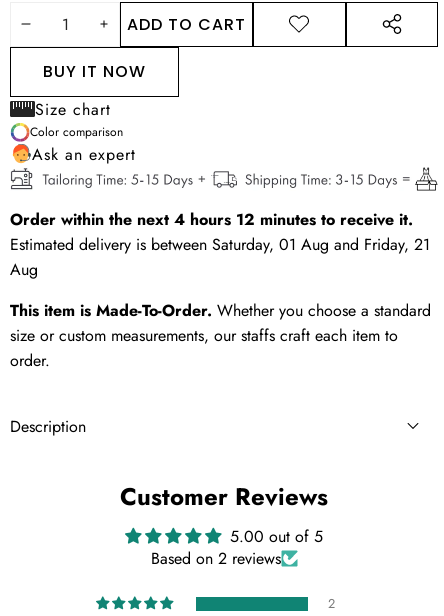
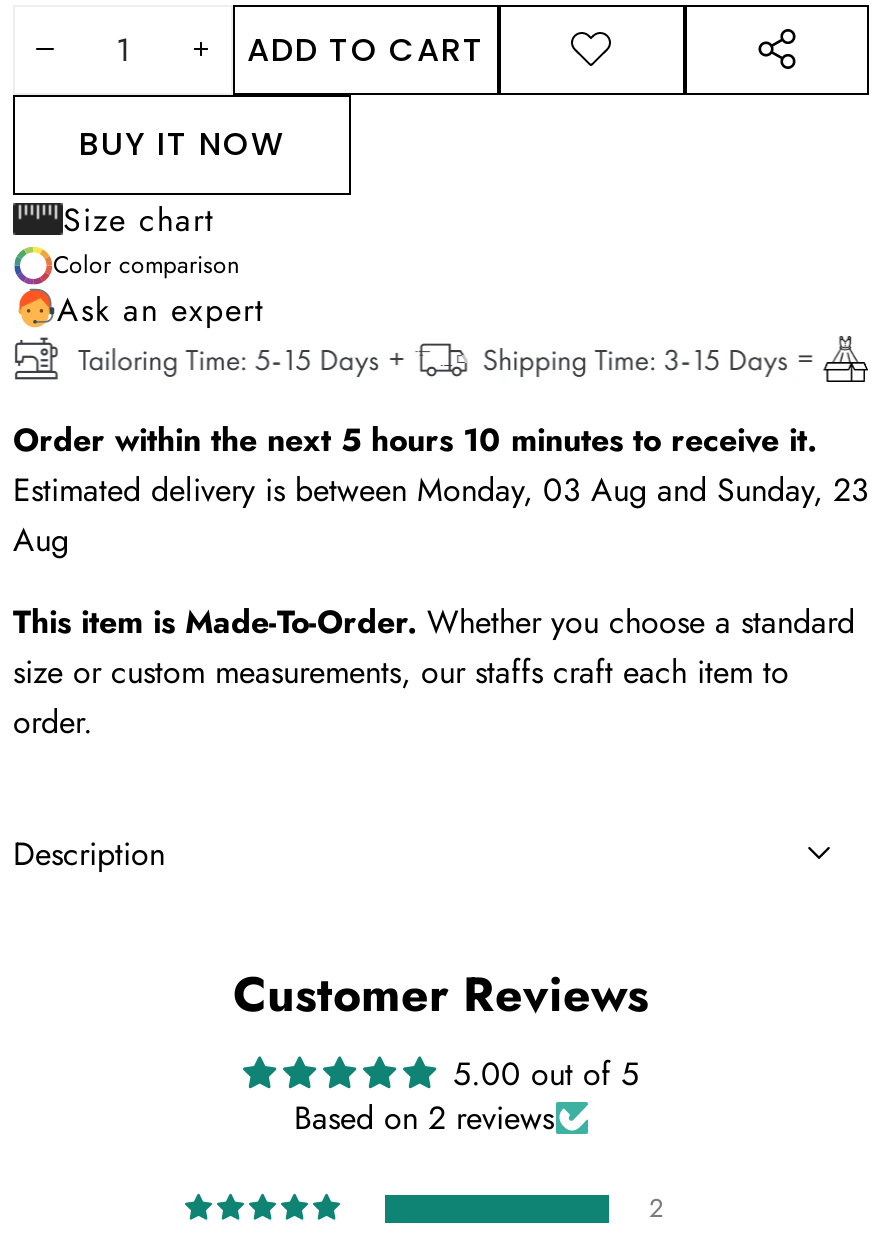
[10,208,413,231] Order within the next 4 hours 12 minutes to receive it. -> [13,417,817,463] Order within the next 5 hours 10 minutes to receive it.
[10,233,430,256] Estimated delivery is between Saturday, 01 Aug and Friday, 21 -> [13,467,869,513] Estimated delivery is between Monday, 03 Aug and Sunday, 23

